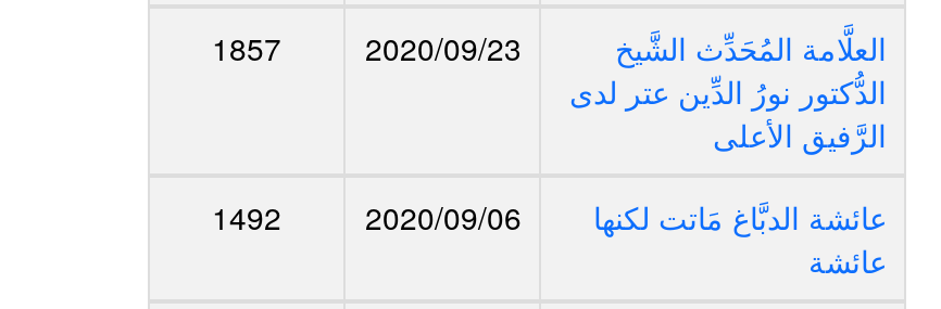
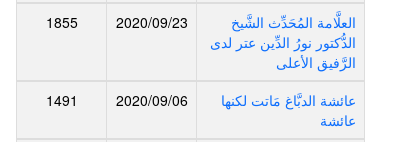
[212,26,522,69] 1857 2020/09/23 -> [45,12,188,32] 1855 2020/09/23
[212,195,887,239] عائشة الدبَّاغ مَاتت لكنها 2020/09/06 1492 -> [45,90,356,110] عائشة الدبَّاغ مَاتت لكنها 2020/09/06 1491

